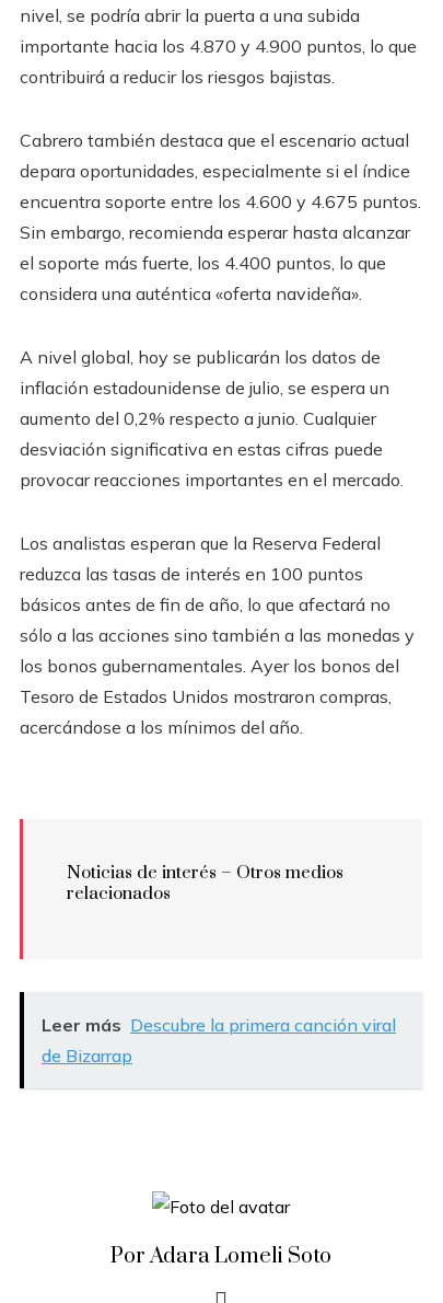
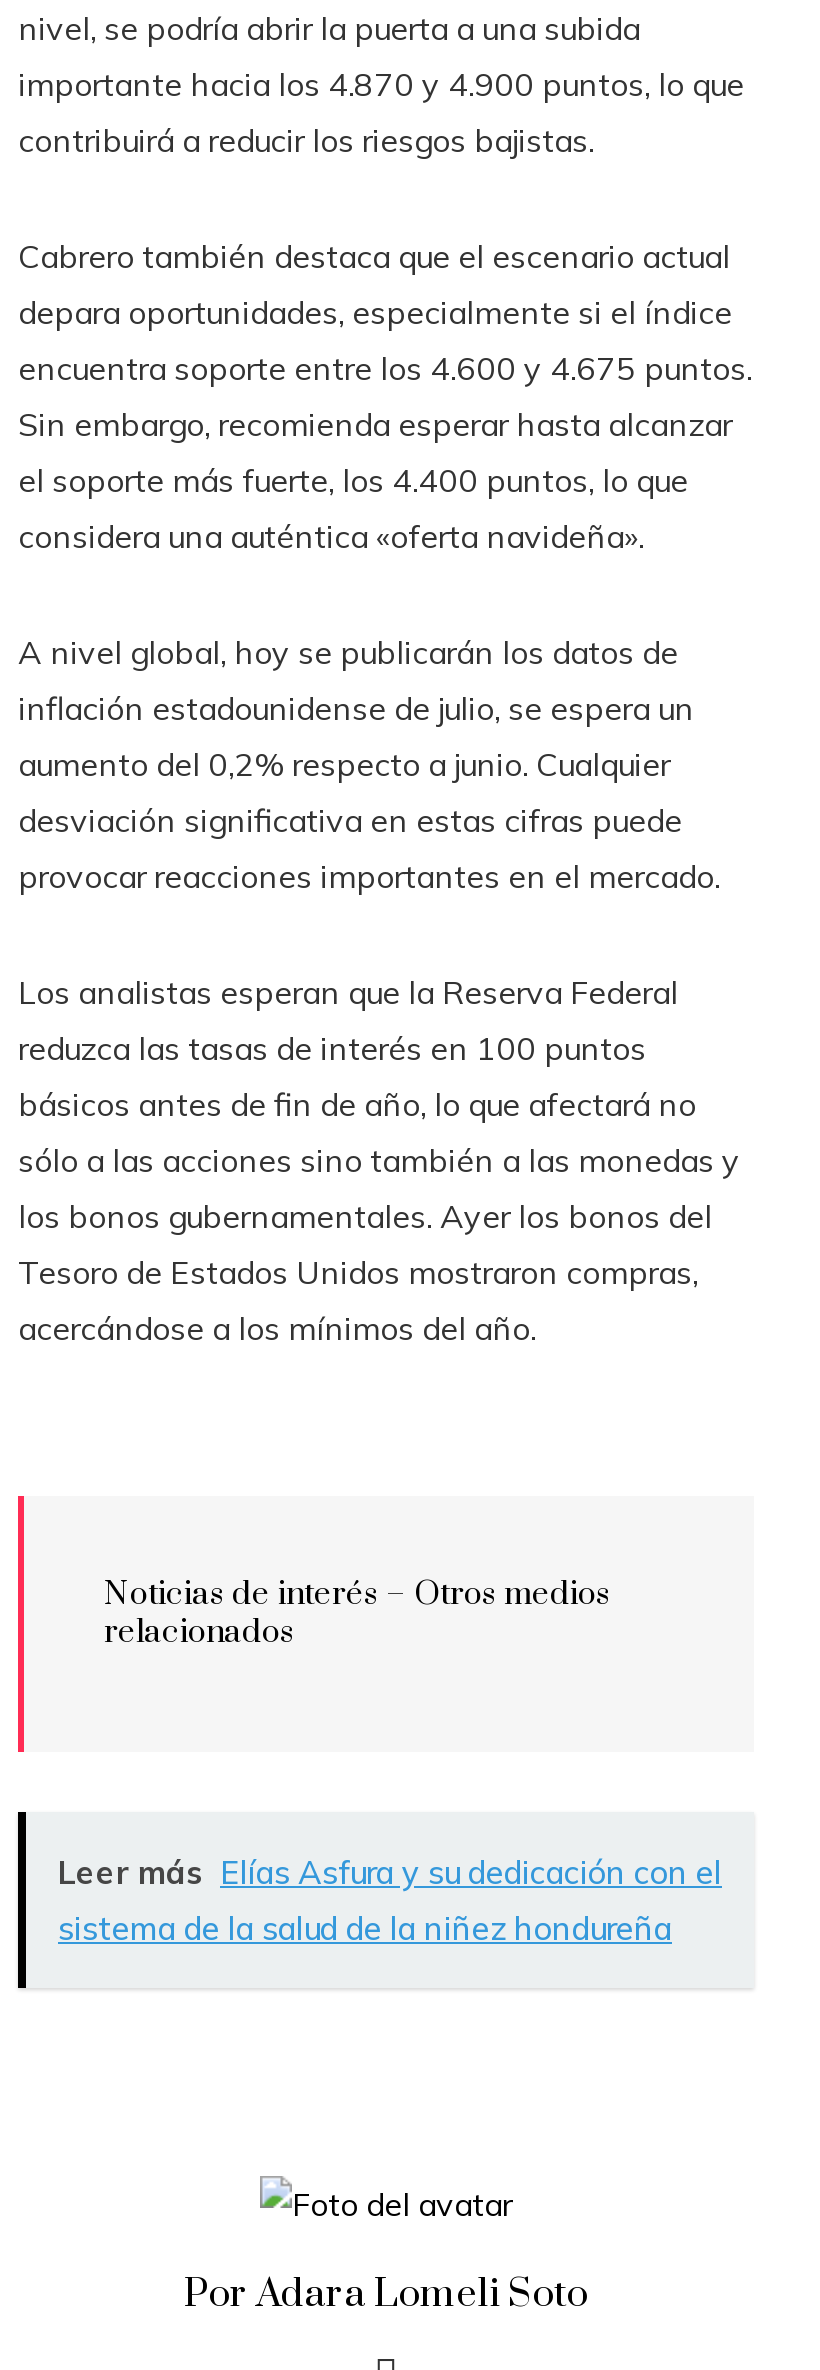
[42,1014,396,1067] Leer más Descubre la primera canción viral | de Bizarrap -> [58,1852,722,1948] Leer más Elías Asfura y su dedicación con el | sistema de la salud de la niñez hondureña

